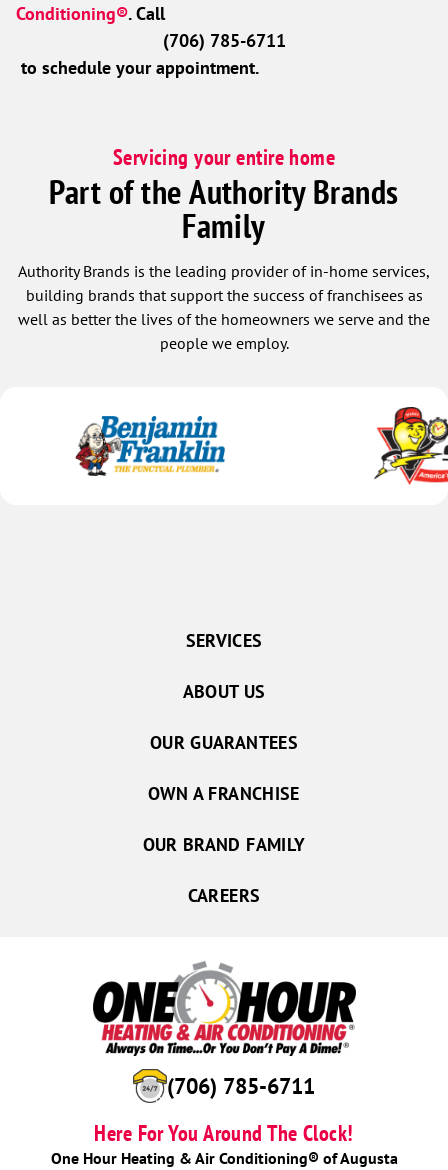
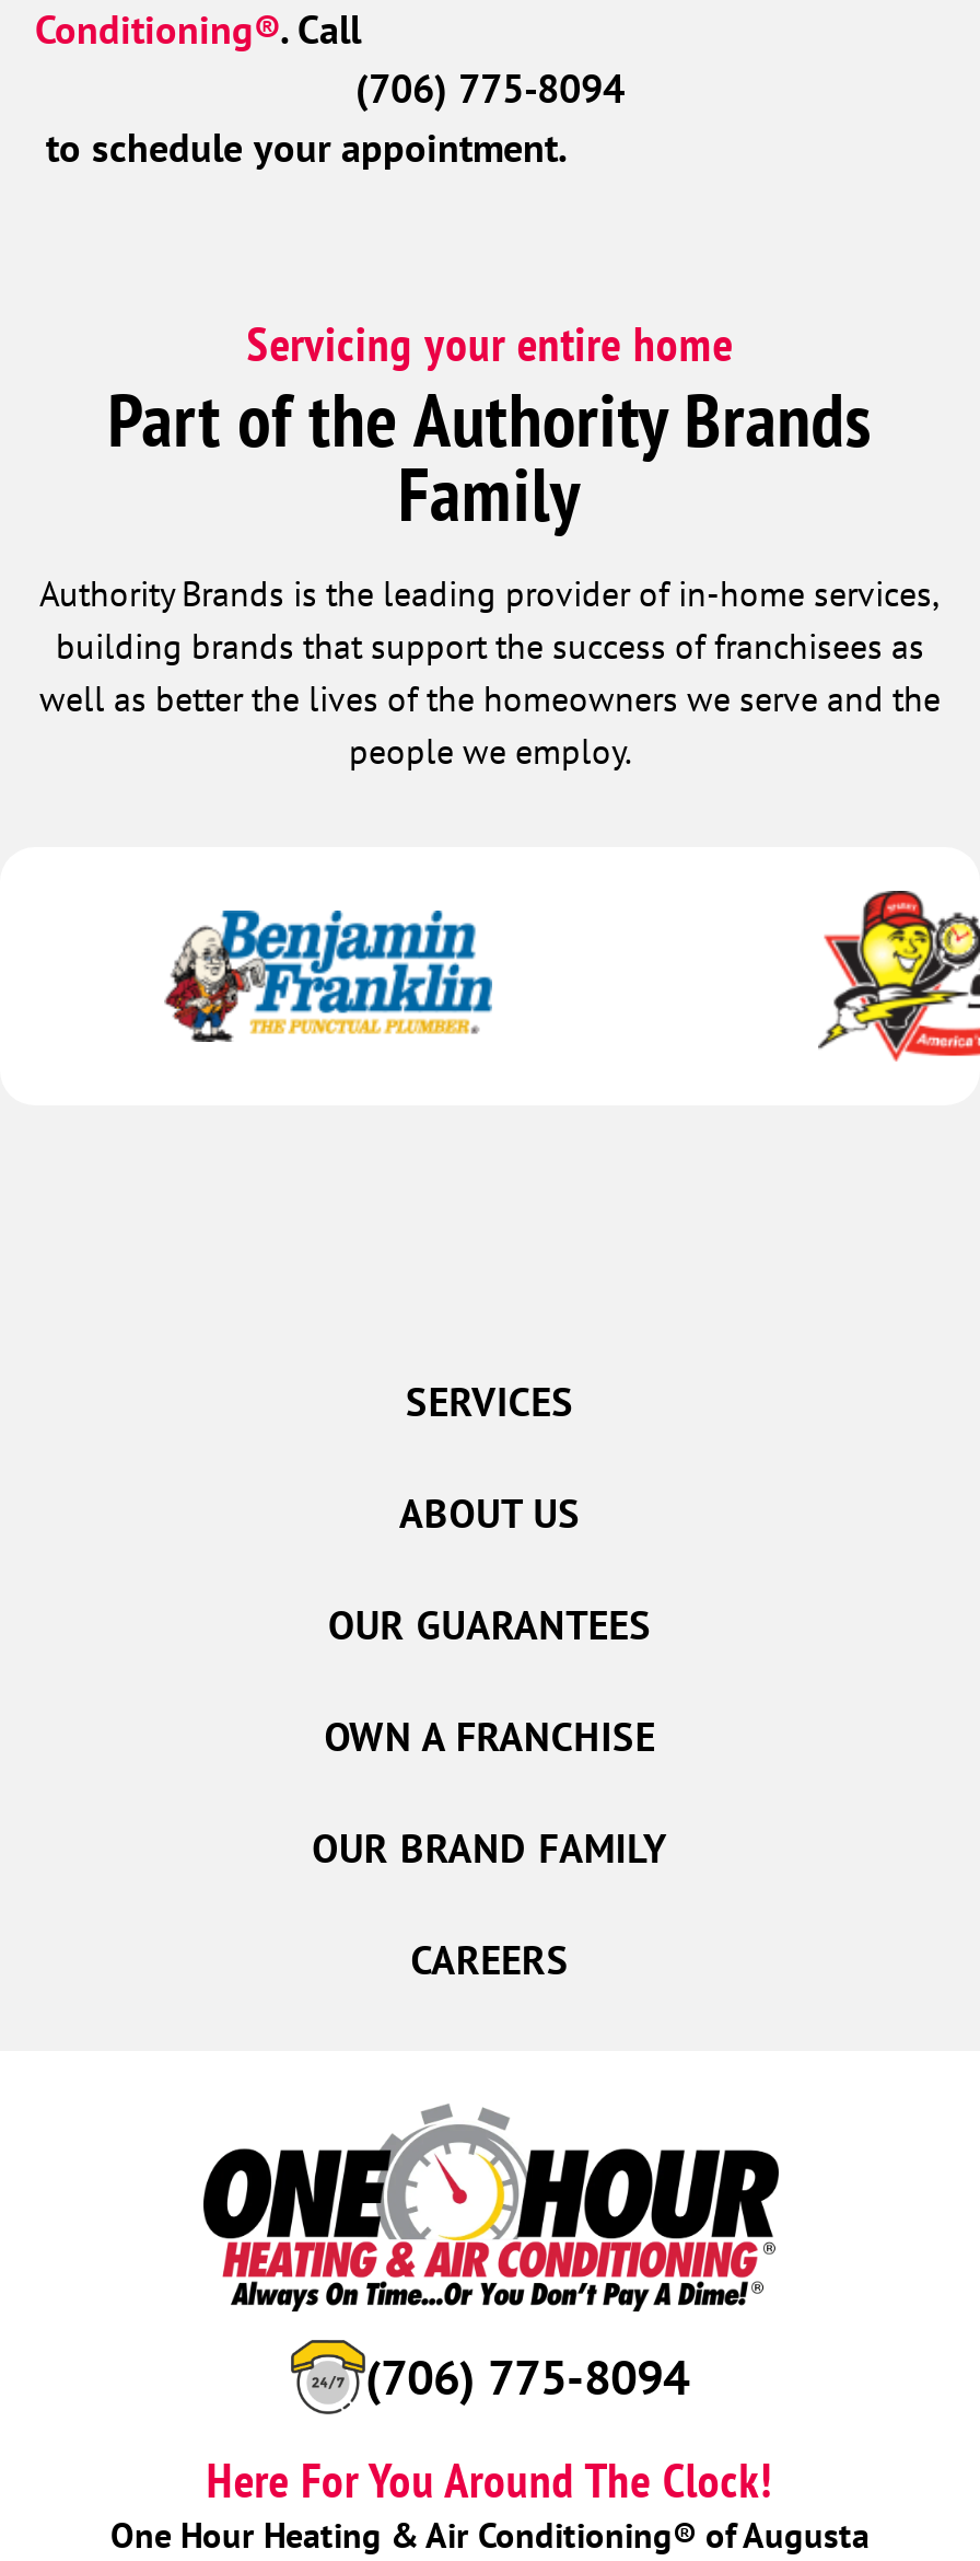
[162,29,285,52] (706) 785-6711 -> [355,63,625,114] (706) 775-8094
[167,1071,315,1099] (706) 785-6711 -> [365,2345,689,2407] (706) 775-8094

